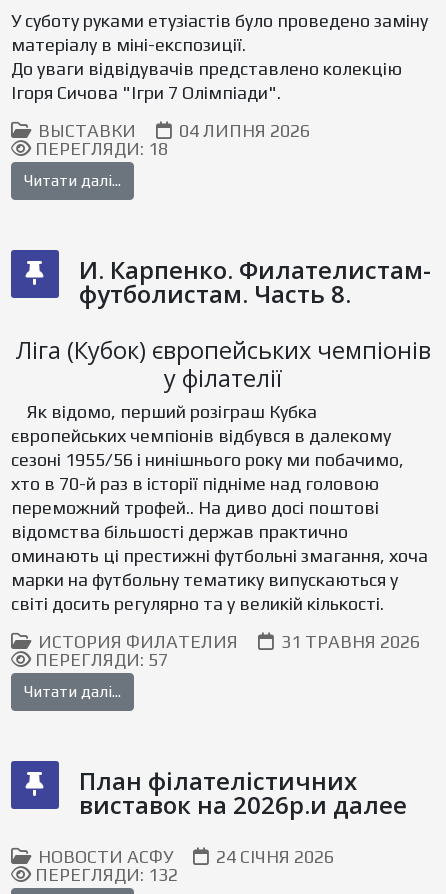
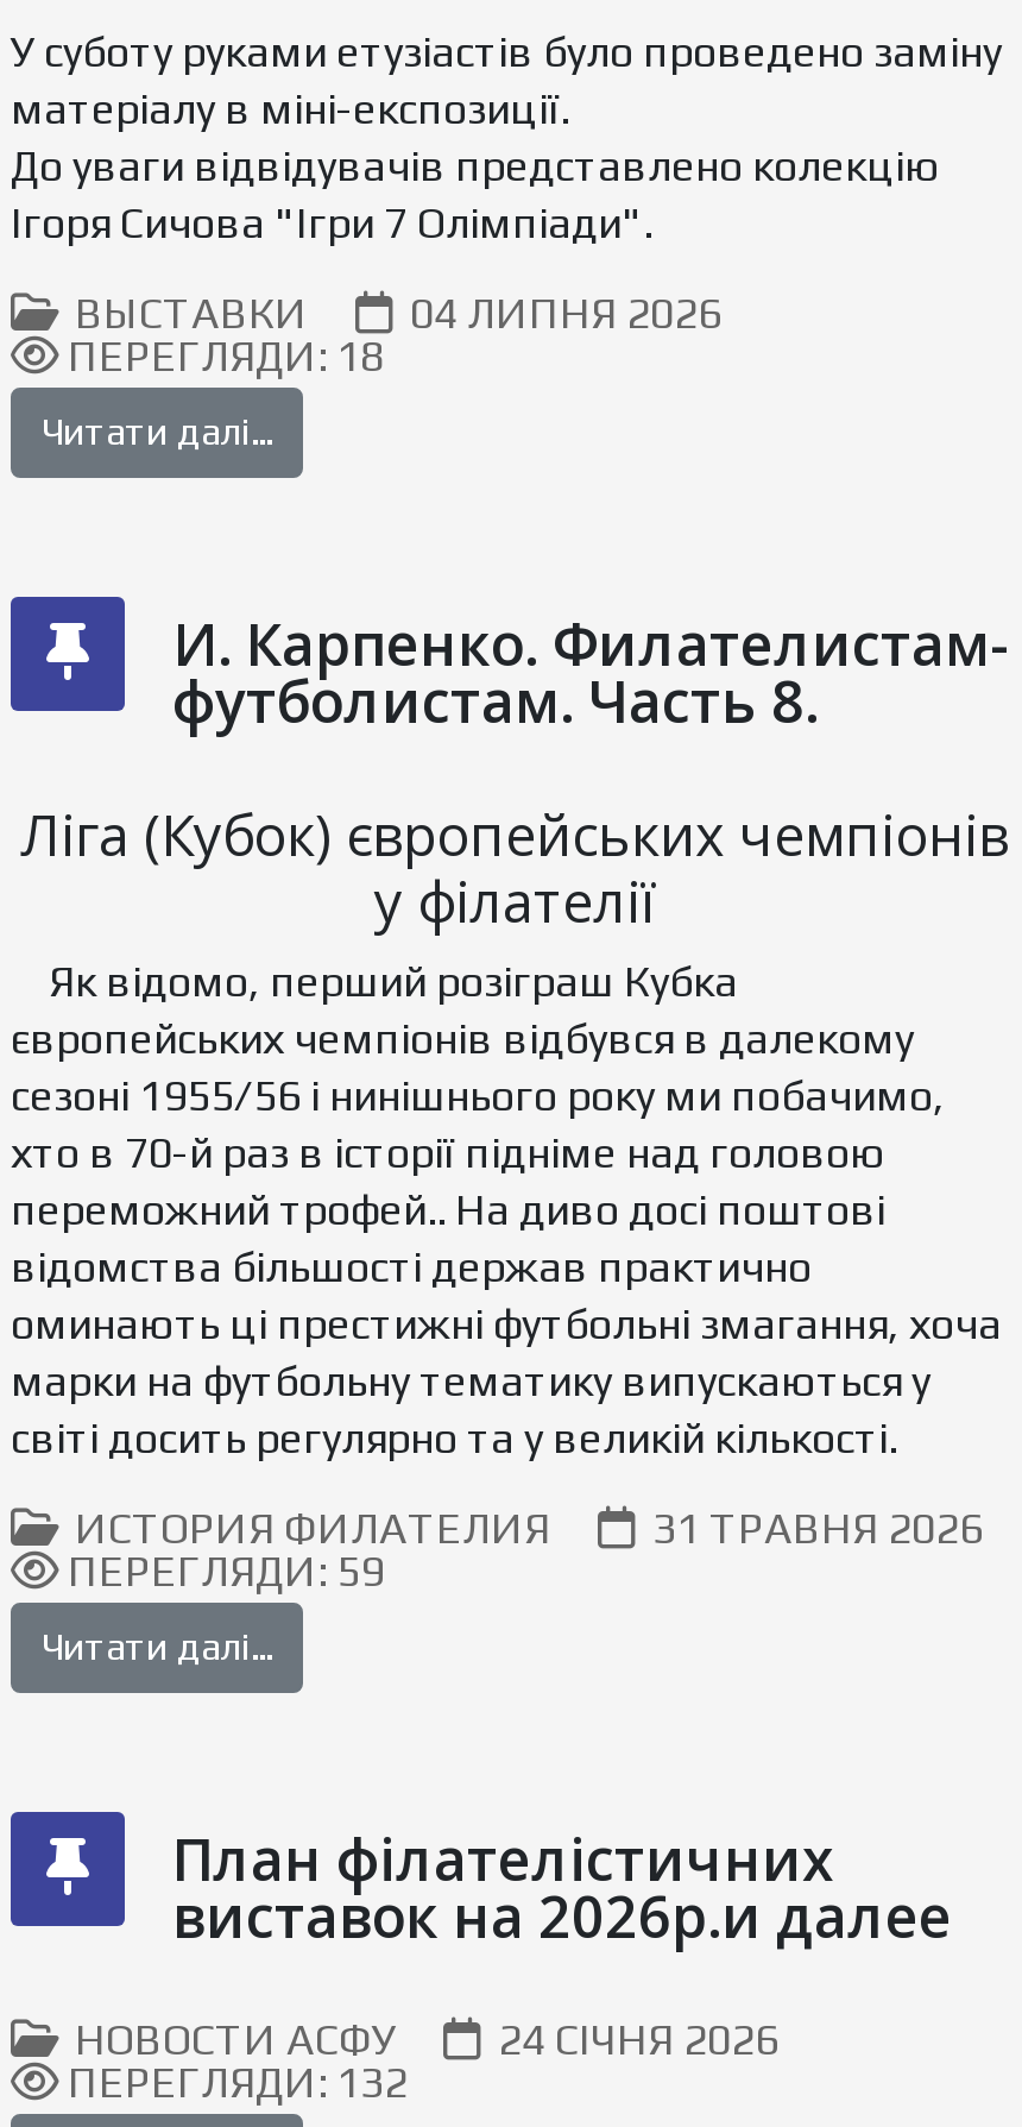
[35,649,168,670] ПЕРЕГЛЯДИ: 57 -> [68,1546,384,1596] ПЕРЕГЛЯДИ: 59

